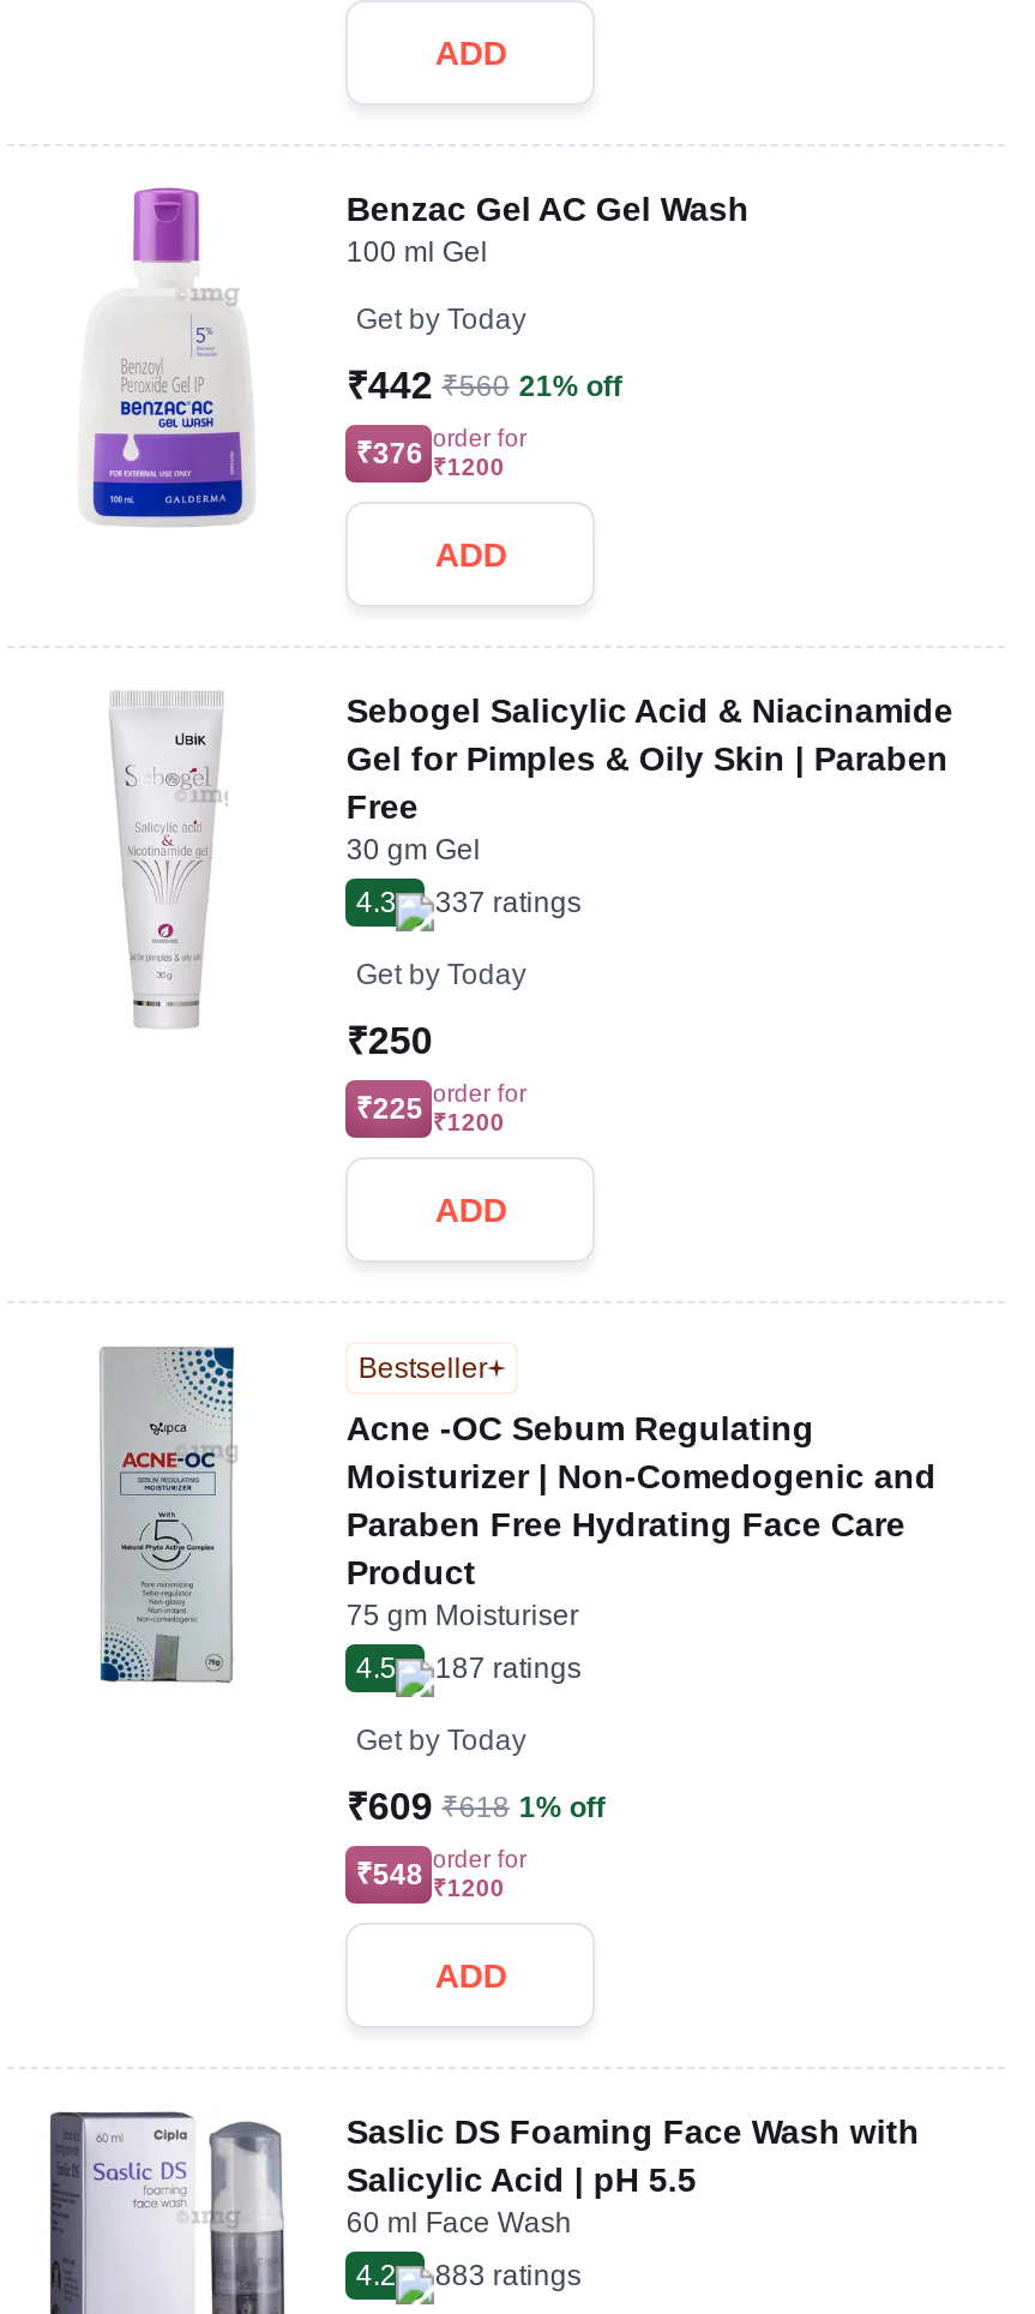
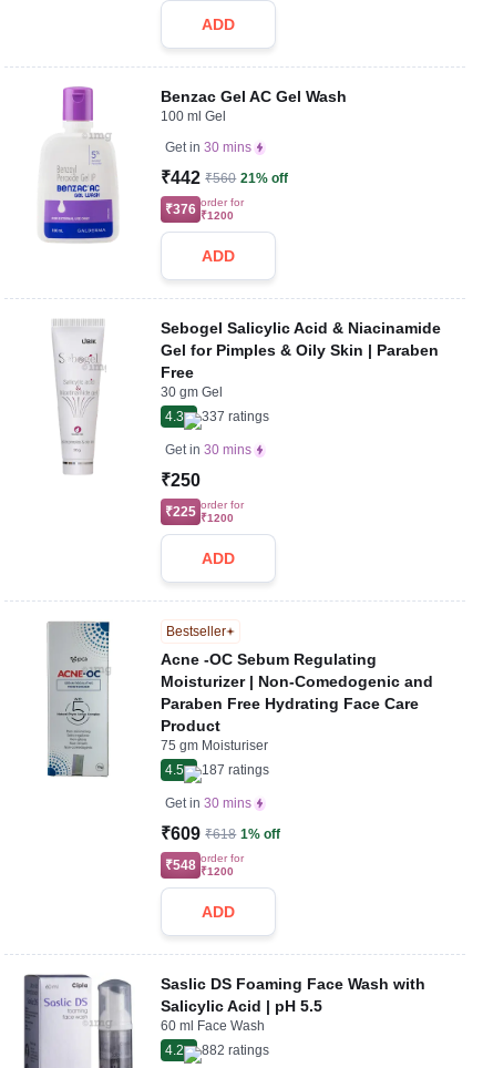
[356,302,526,336] Get by Today -> [165,140,252,155] Get in 30 mins
[356,958,526,991] Get by Today -> [165,442,252,458] Get in 30 mins
[356,1723,526,1757] Get by Today -> [165,795,252,811] Get in 30 mins
[356,2259,581,2292] 4.2 883 ratings -> [165,1043,270,1058] 4.2 882 ratings

